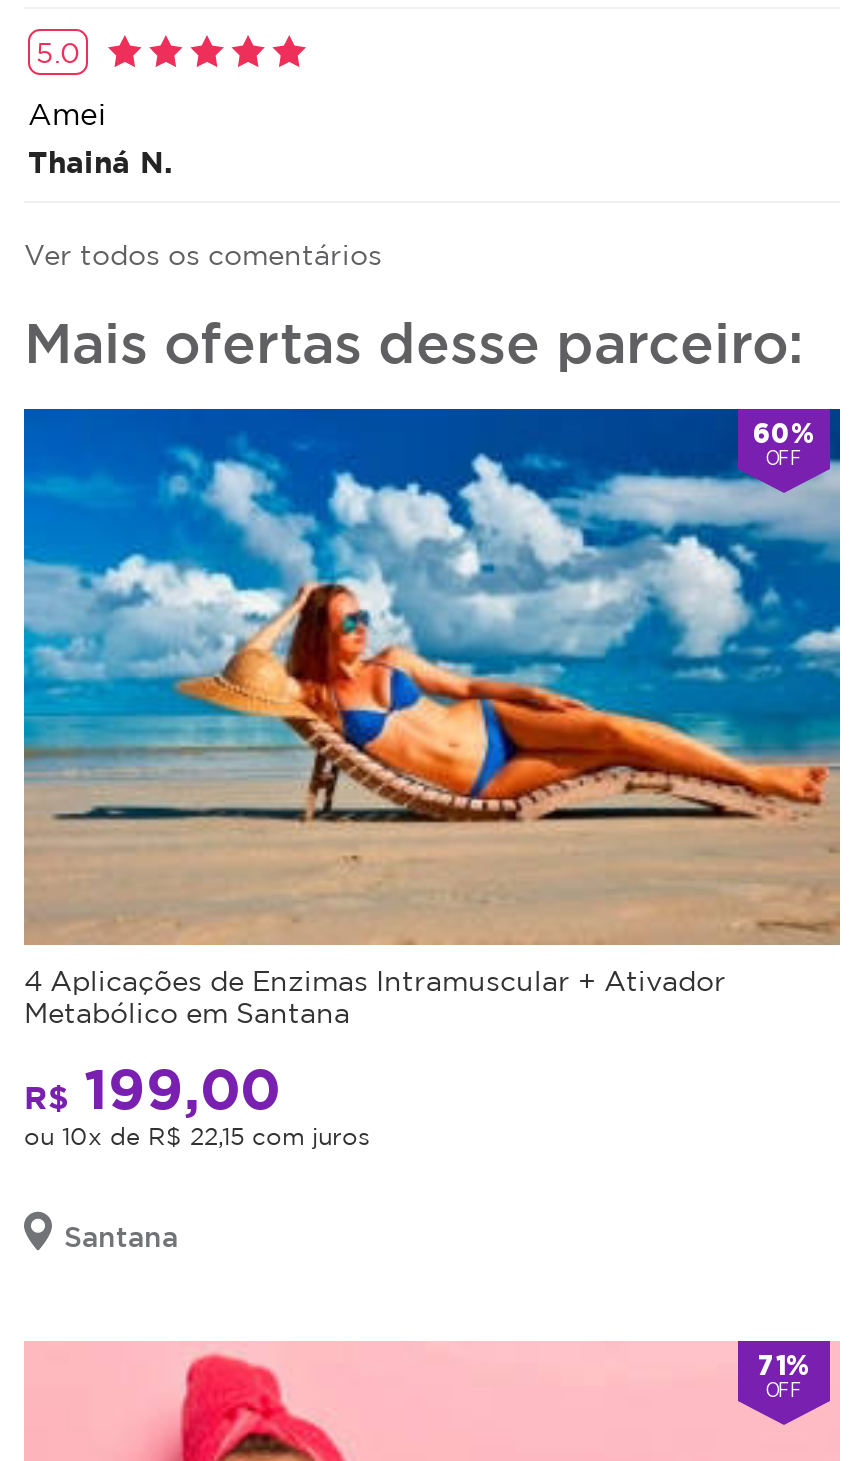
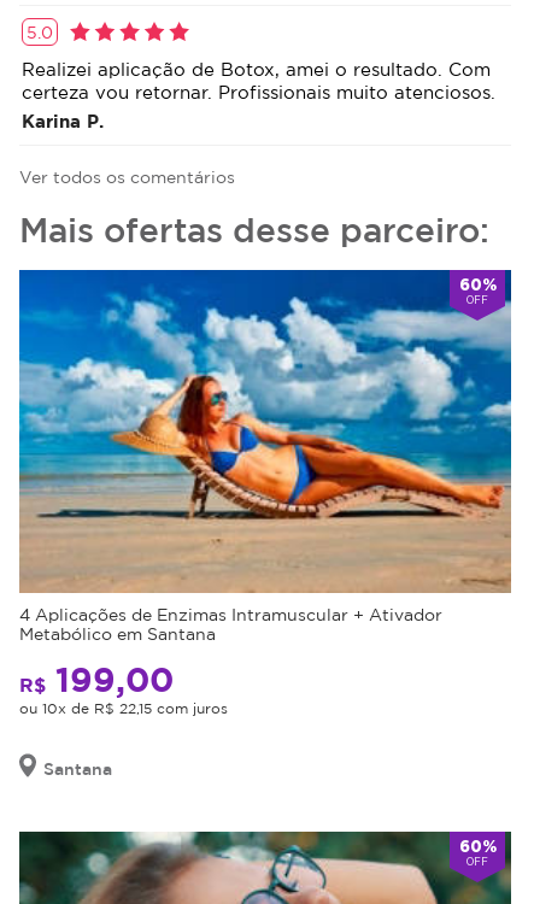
[28,96,172,178] Amei | Thainá N. -> [22,58,495,131] Realizei aplicação de Botox, amei o resultado. Com | certeza vou retornar. Profissionais muito atenciosos. | Karina P.
[758,1347,810,1383] 71% -> [459,835,496,857] 60%

